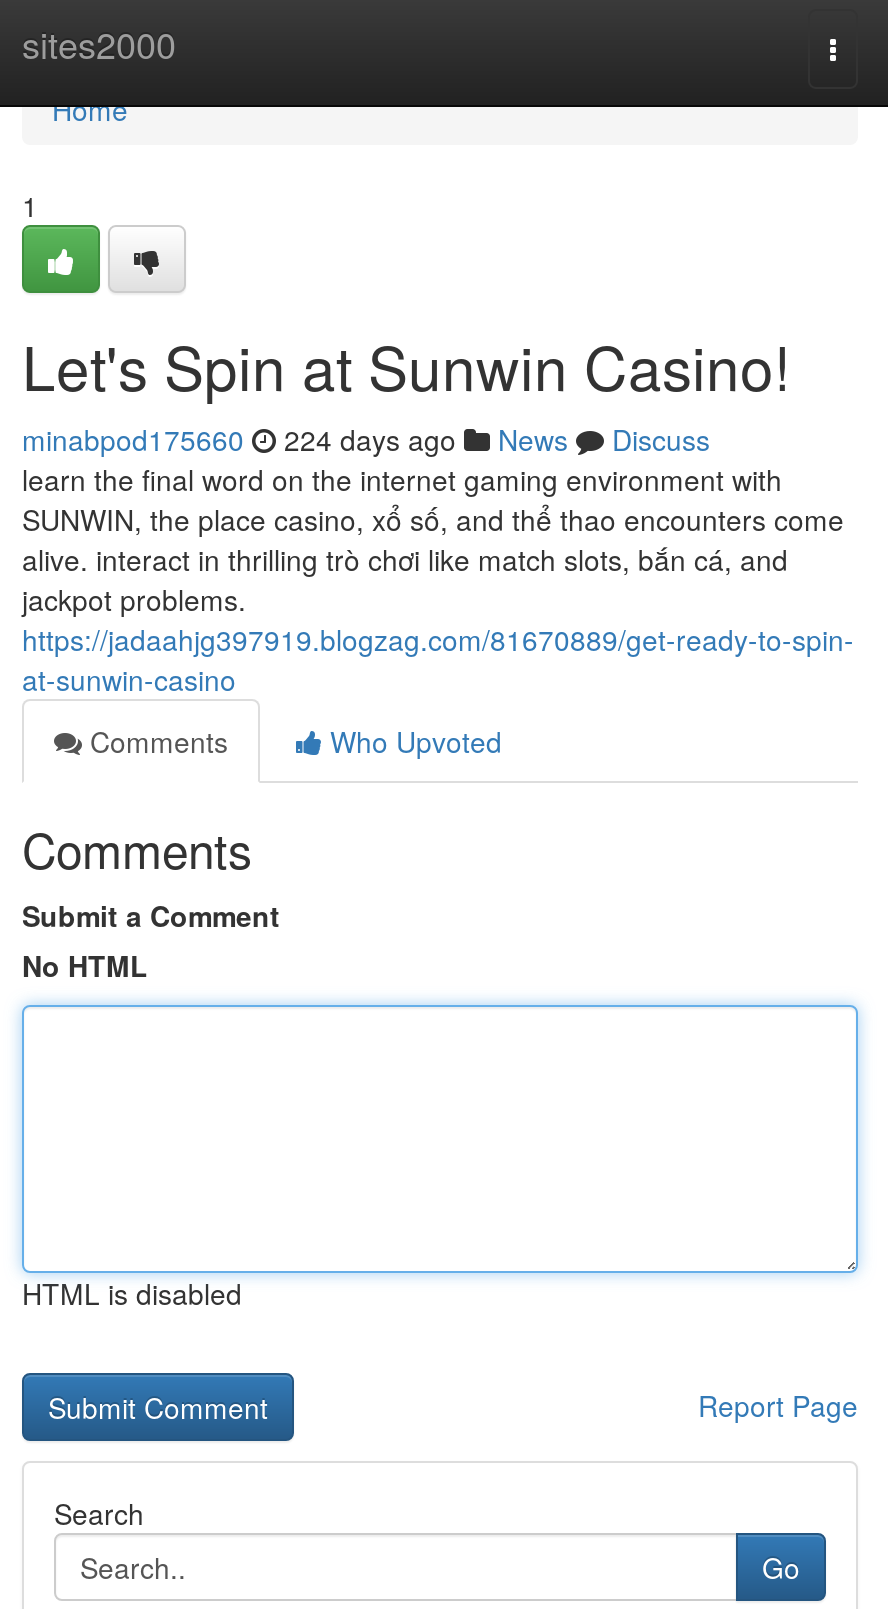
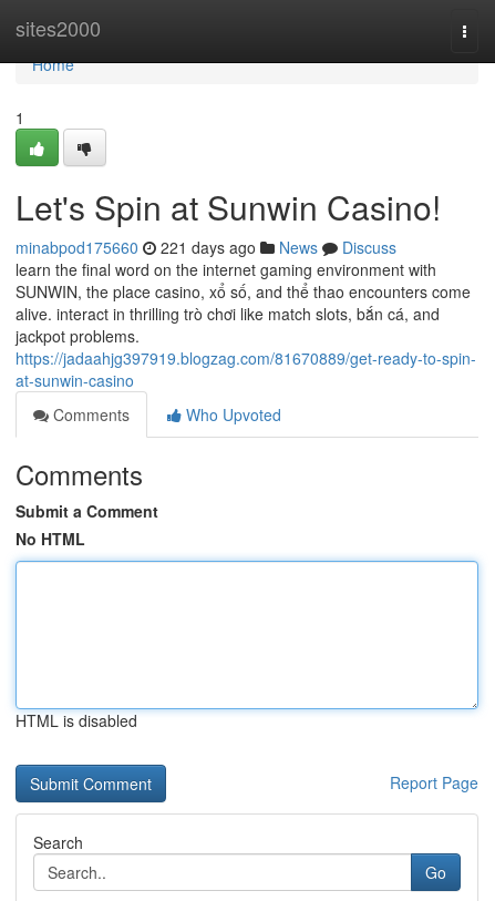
[22,419,710,459] minabpod175660 224 days ago News Discuss -> [16,236,396,258] minabpod175660 221 days ago News Discuss

